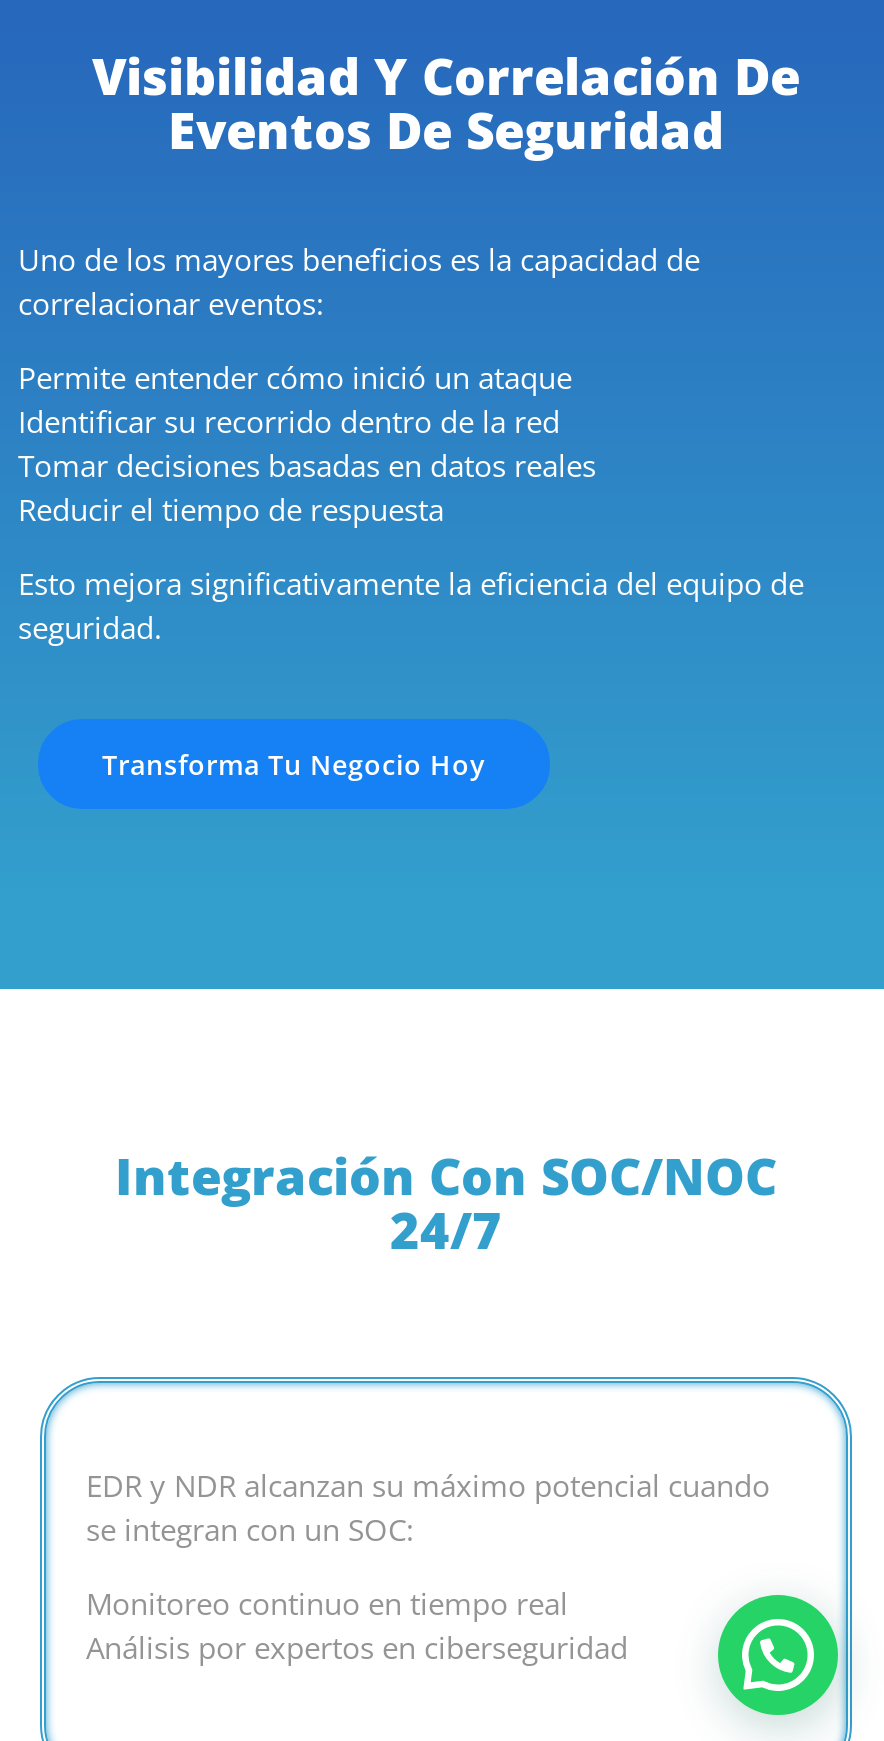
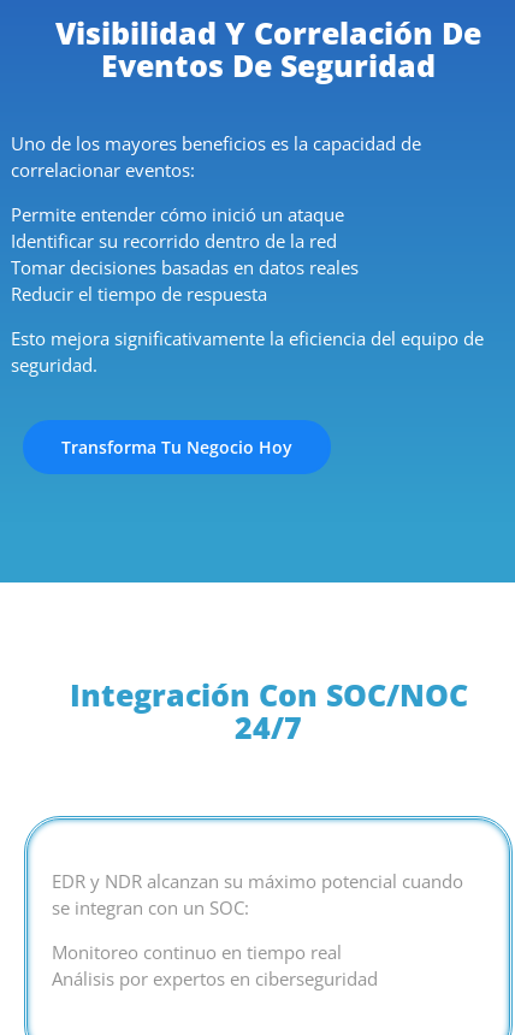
[714,1593,840,1725] [image] -> none

